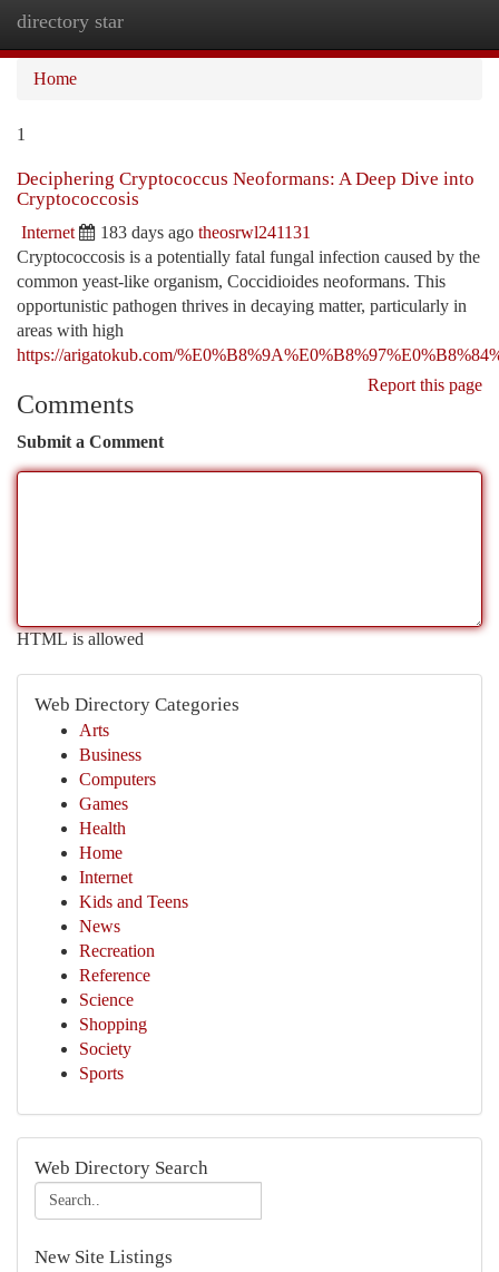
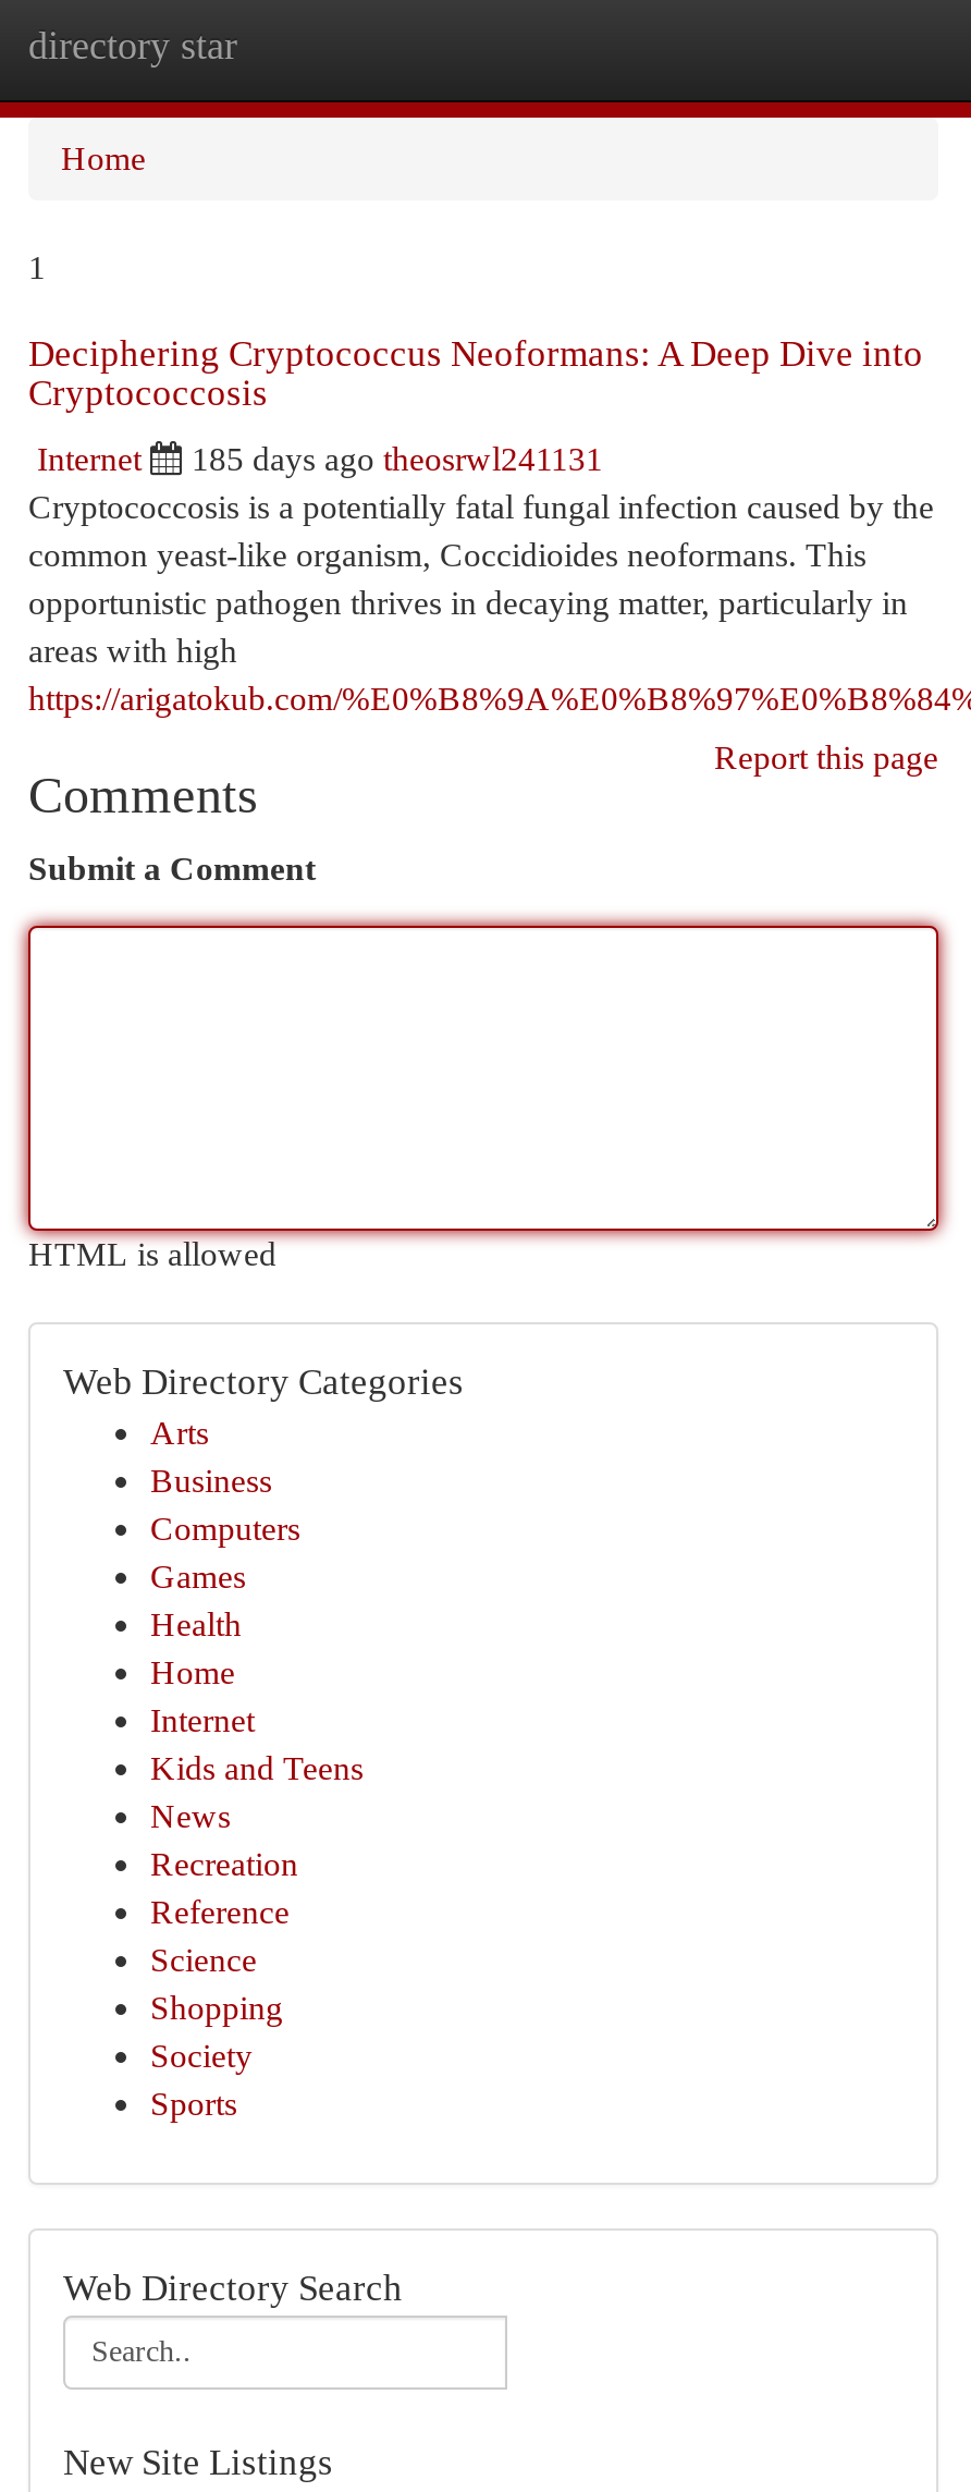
[100,223,311,242] 183 days ago theosrwl241131 -> [192,440,603,477] 185 days ago theosrwl241131

